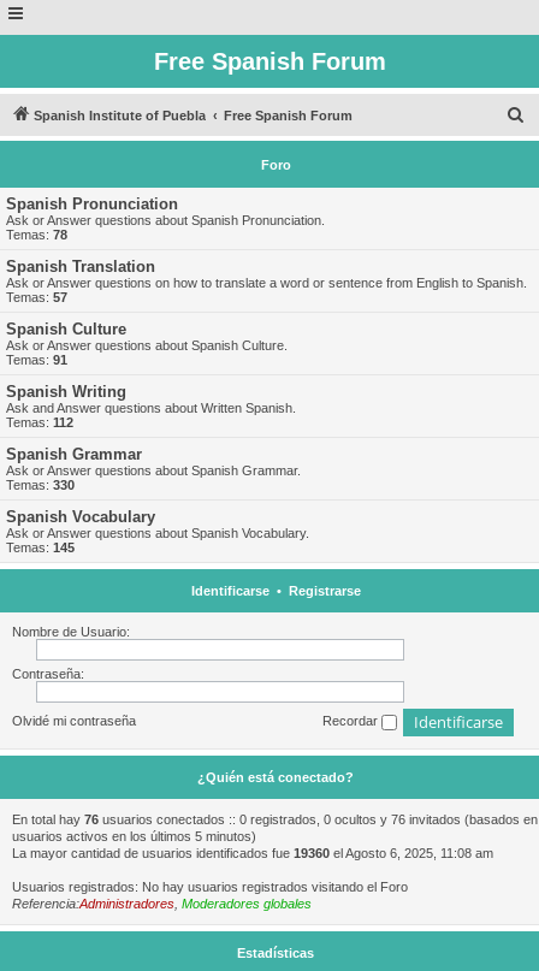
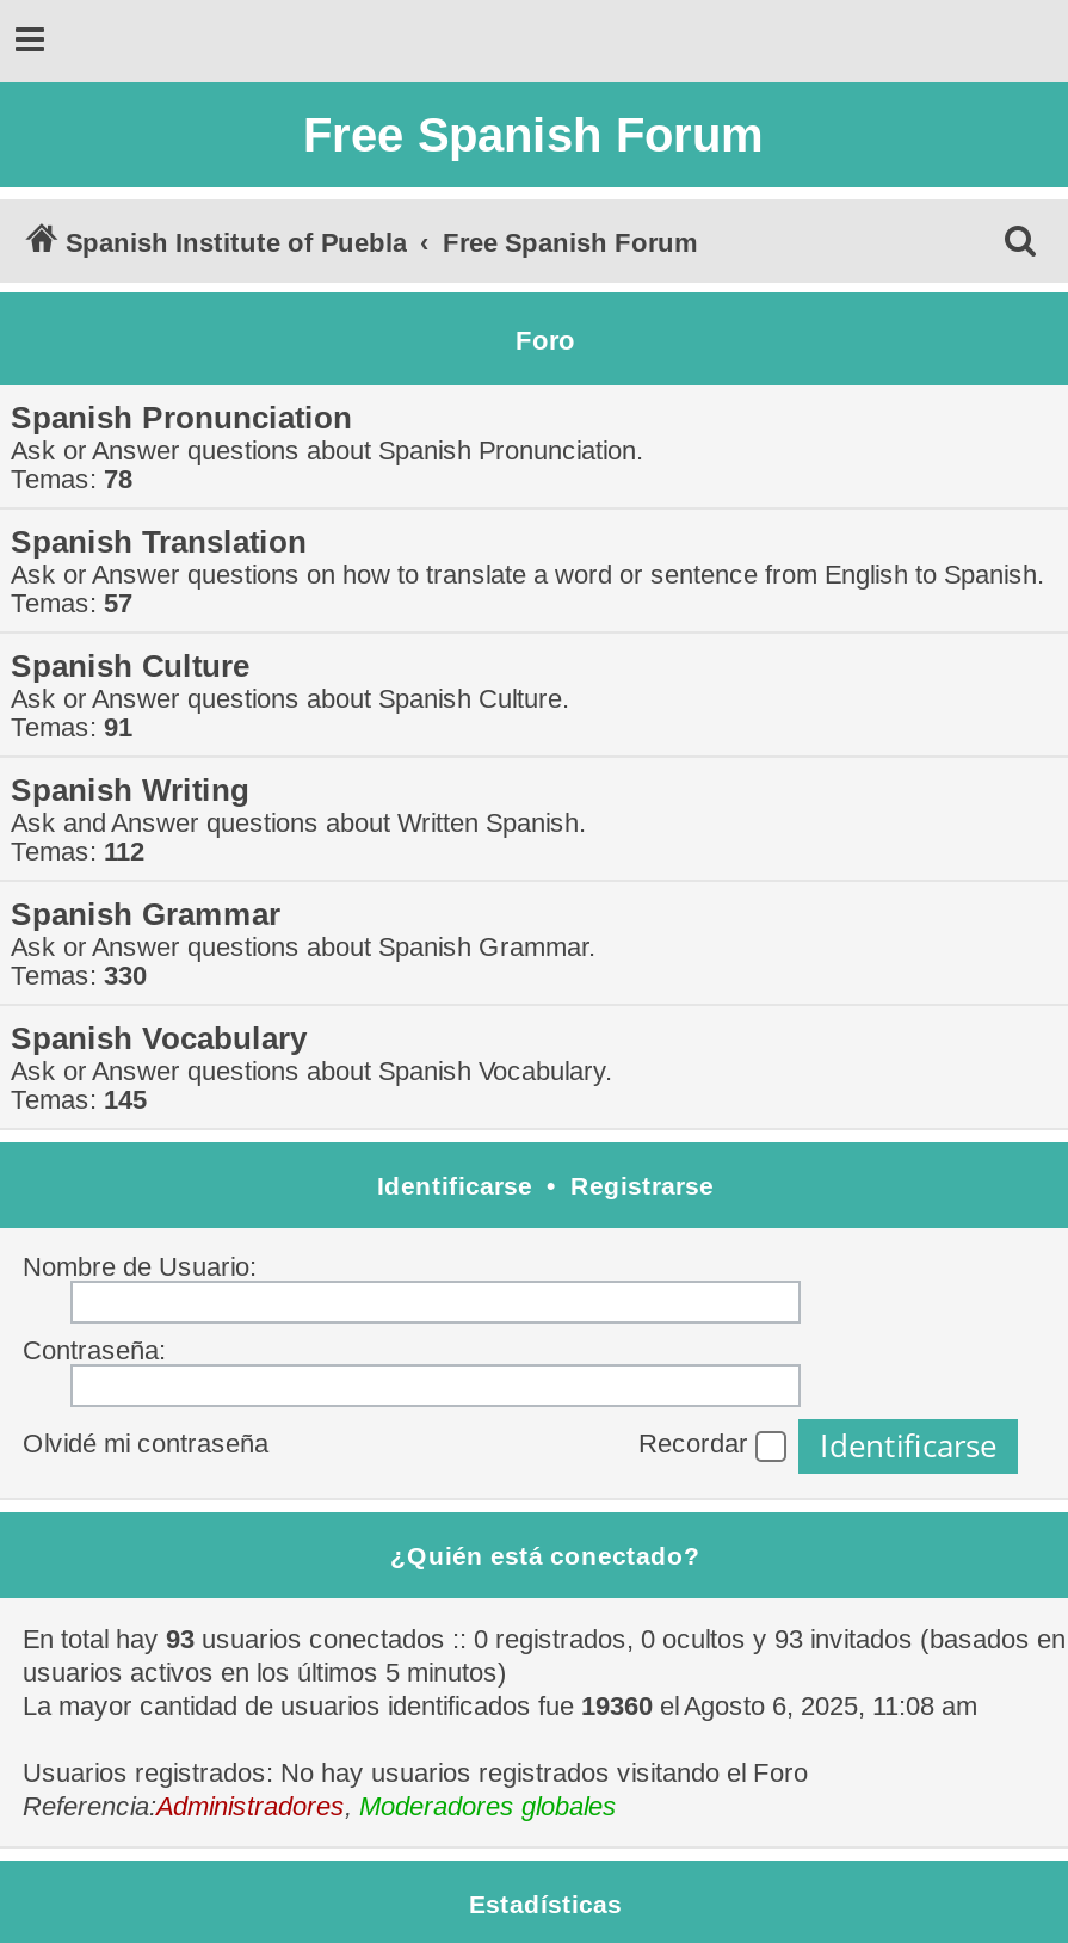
[12,812,538,827] En total hay 76 usuarios conectados :: 0 registrados, 0 ocultos y 76 invitados (basados en -> [23,1624,1066,1653] En total hay 93 usuarios conectados :: 0 registrados, 0 ocultos y 93 invitados (basados en

